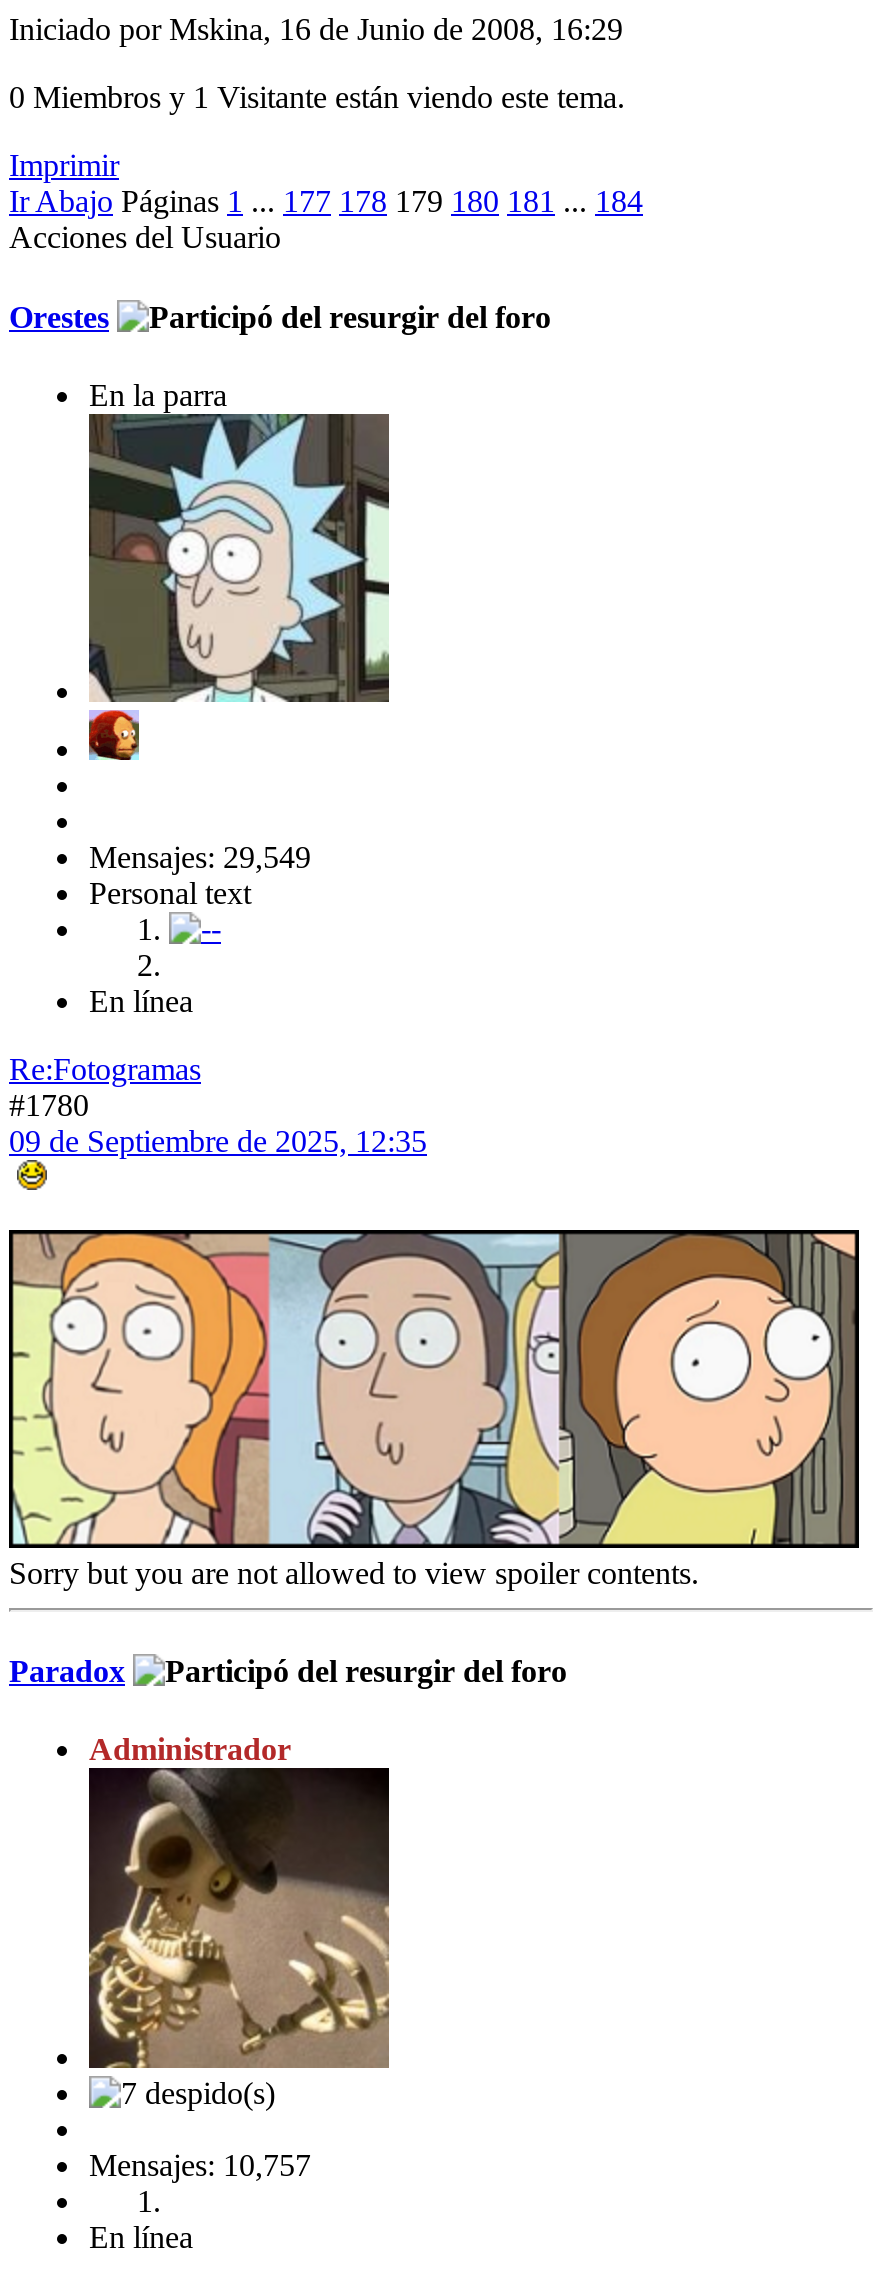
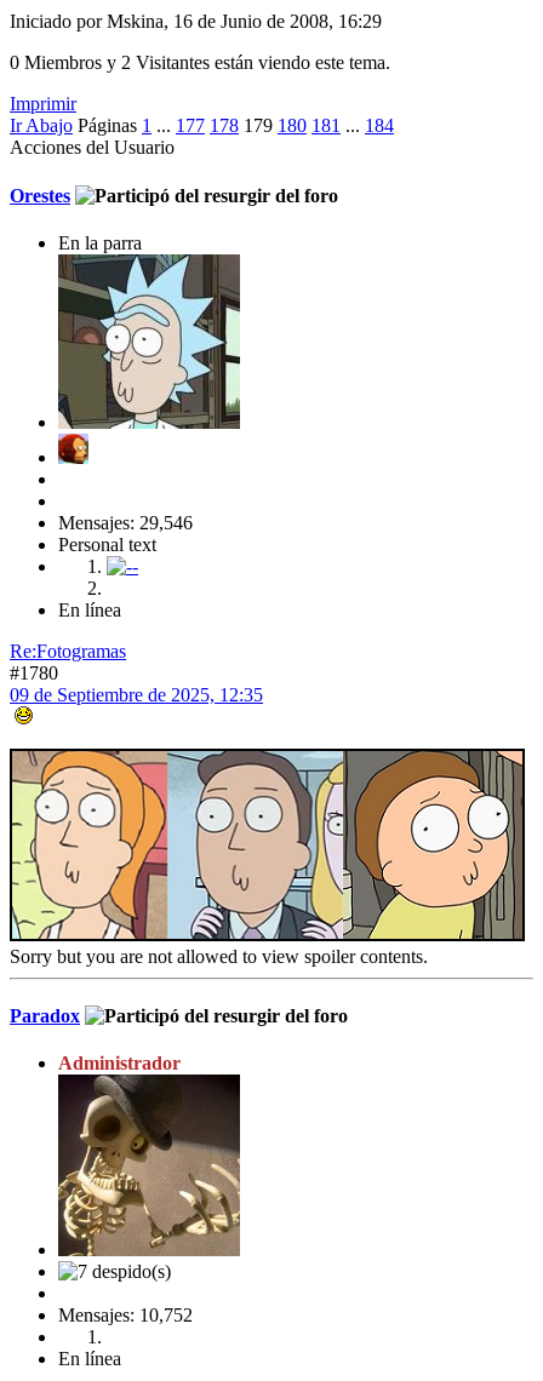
[9,81,625,115] 0 Miembros y 1 Visitante están viendo este tema. -> [10,53,390,73] 0 Miembros y 2 Visitantes están viendo este tema.
[89,840,311,874] Mensajes: 29,549 -> [58,512,193,533] Mensajes: 29,546
[89,2149,311,2183] Mensajes: 10,757 -> [58,1305,193,1326] Mensajes: 10,752

